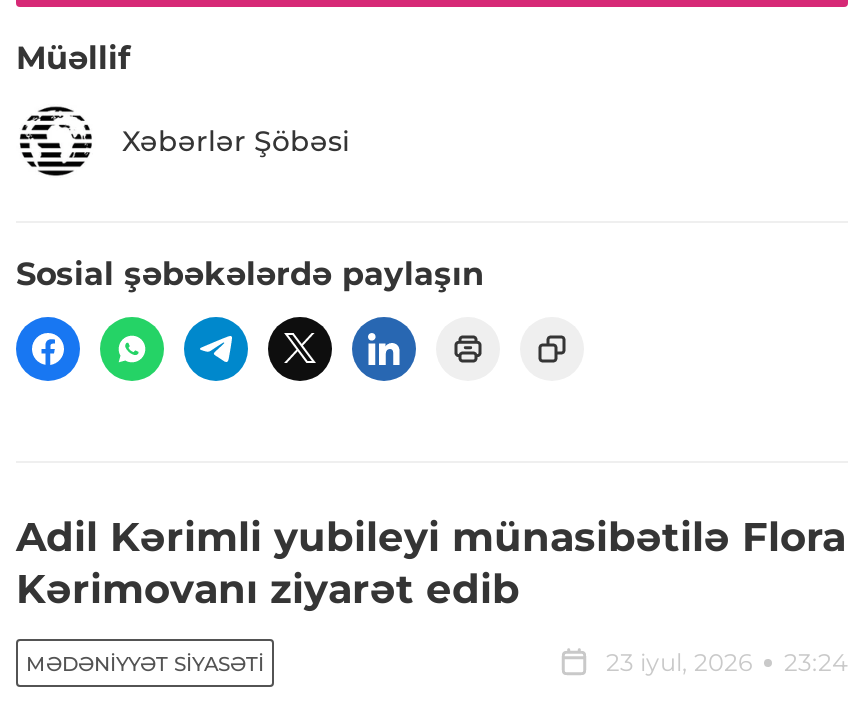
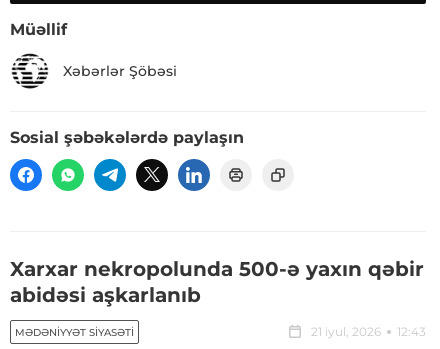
[16,514,846,614] Adil Kərimli yubileyi münasibətilə Flora | Kərimovanı ziyarət edib -> [10,257,424,307] Xarxar nekropolunda 500-ə yaxın qəbir | abidəsi aşkarlanıb
[606,648,848,678] 23 iyul, 2026 | 23:24 -> [311,324,426,339] 21 iyul, 2026 | 12:43

